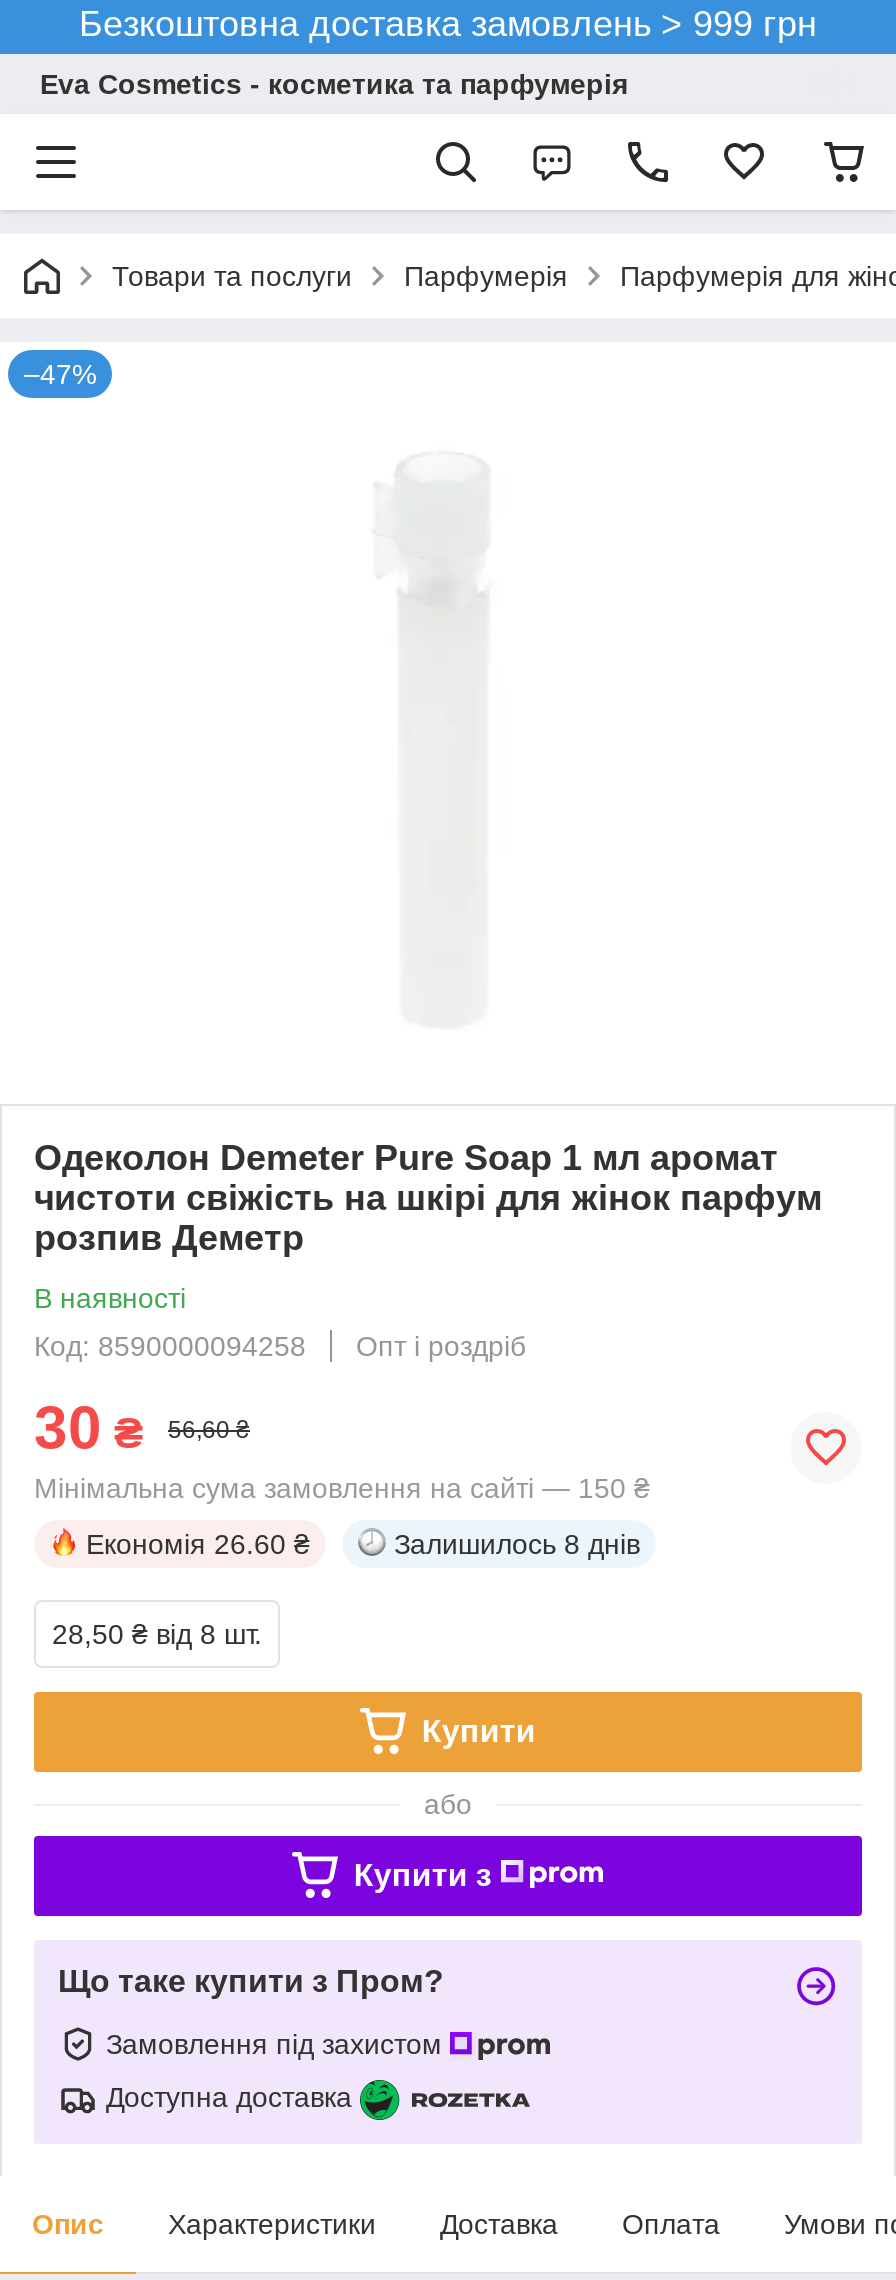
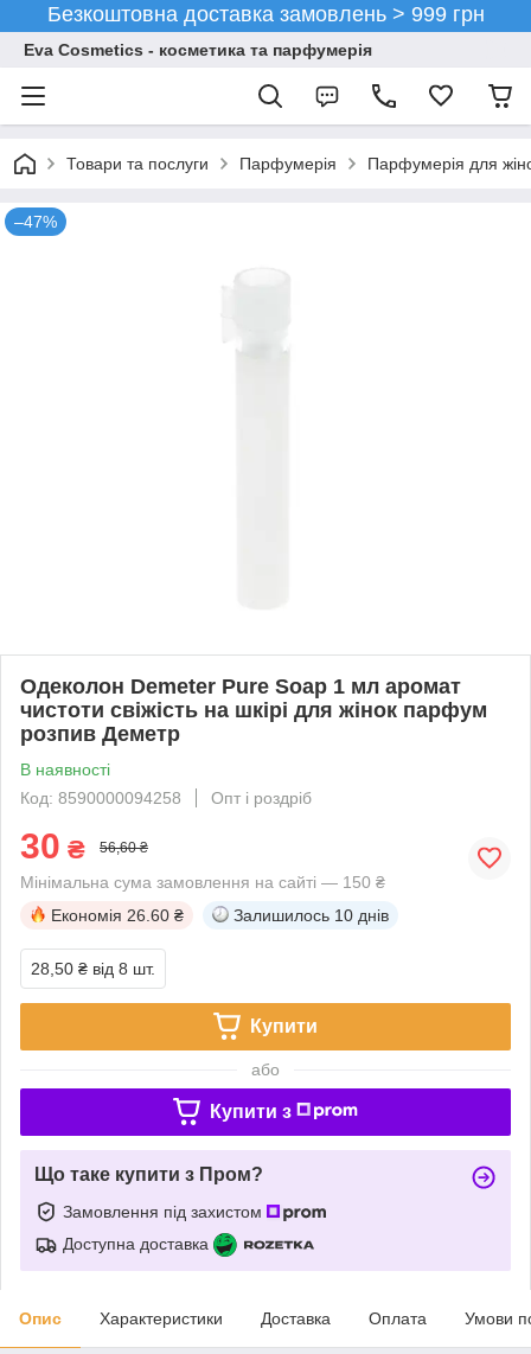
[394,1528,640,1560] Залишилось 8 днів -> [233,906,389,925] Залишилось 10 днів

